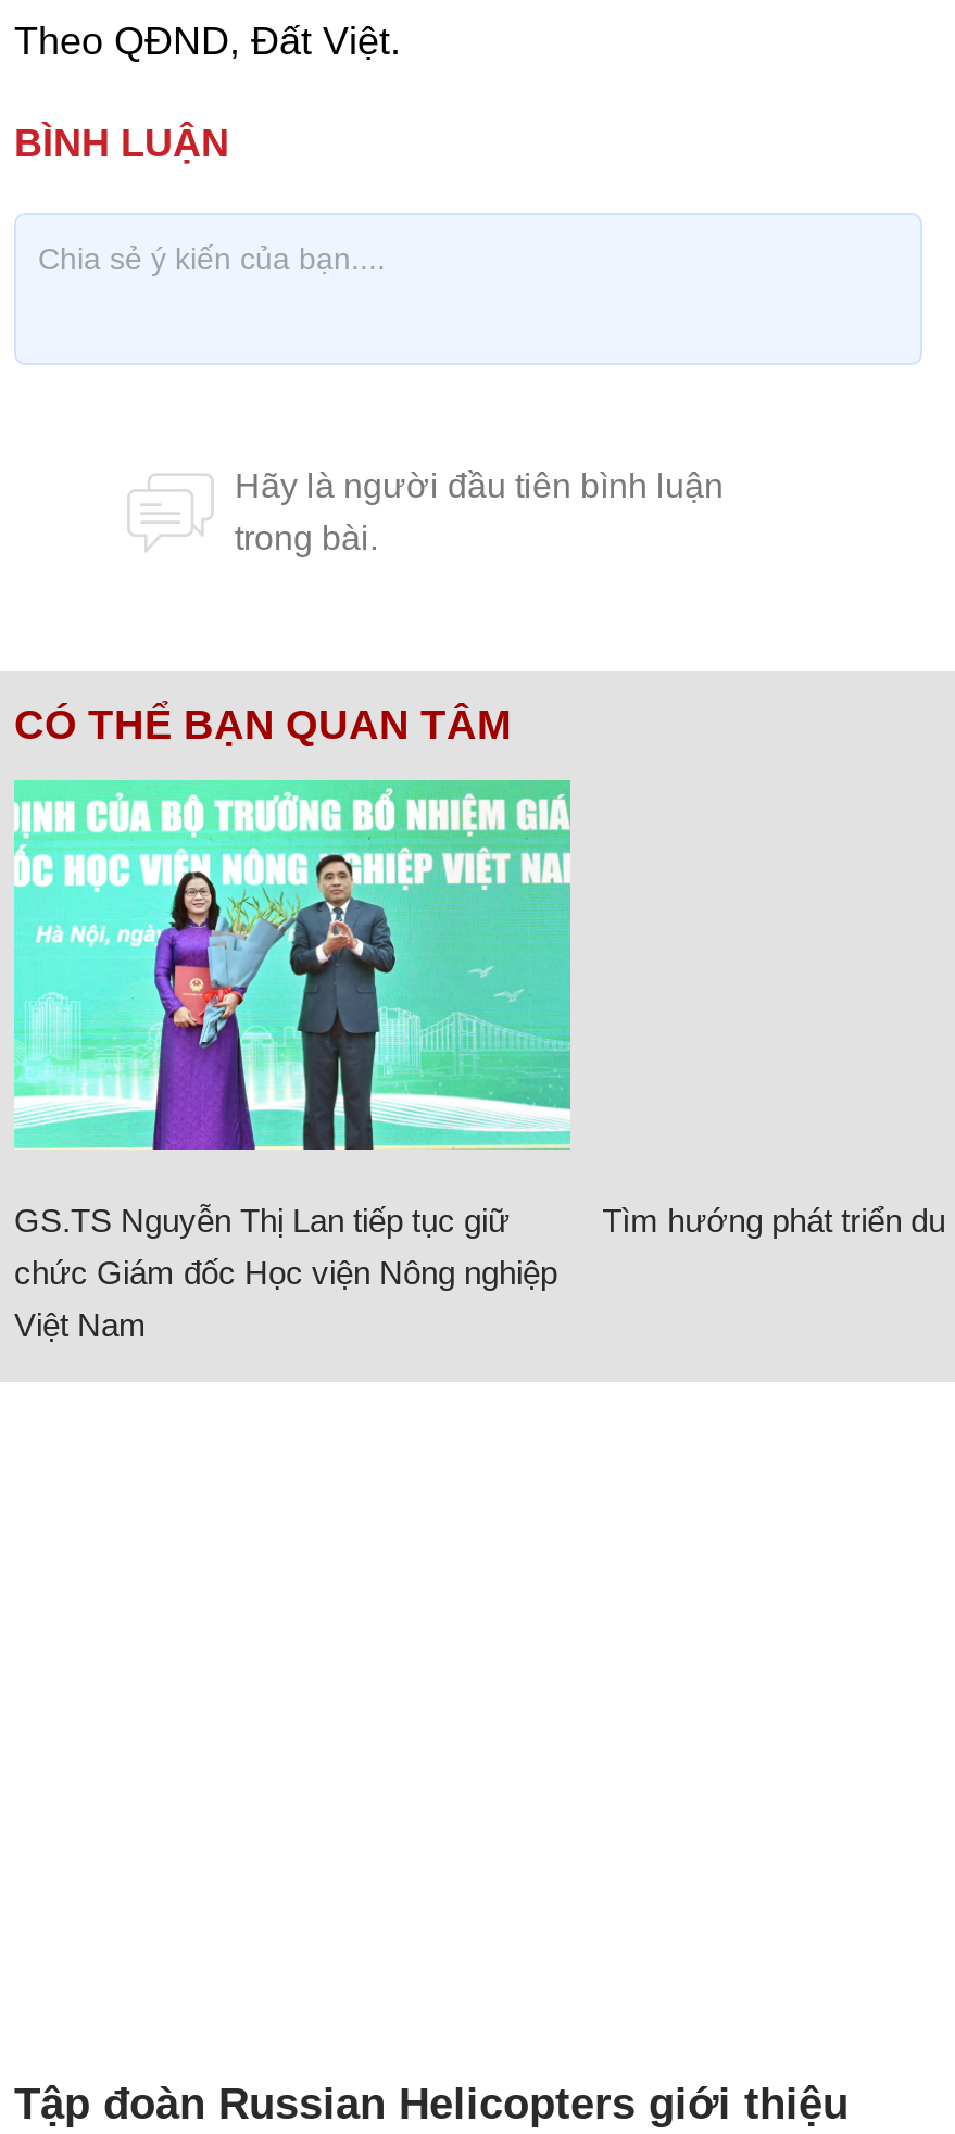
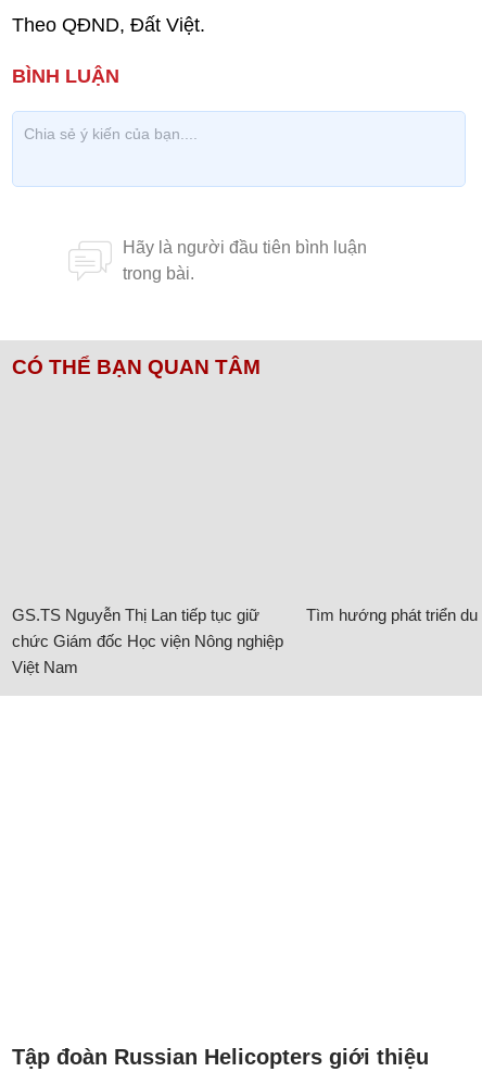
[12,778,573,1152] [image] -> none

